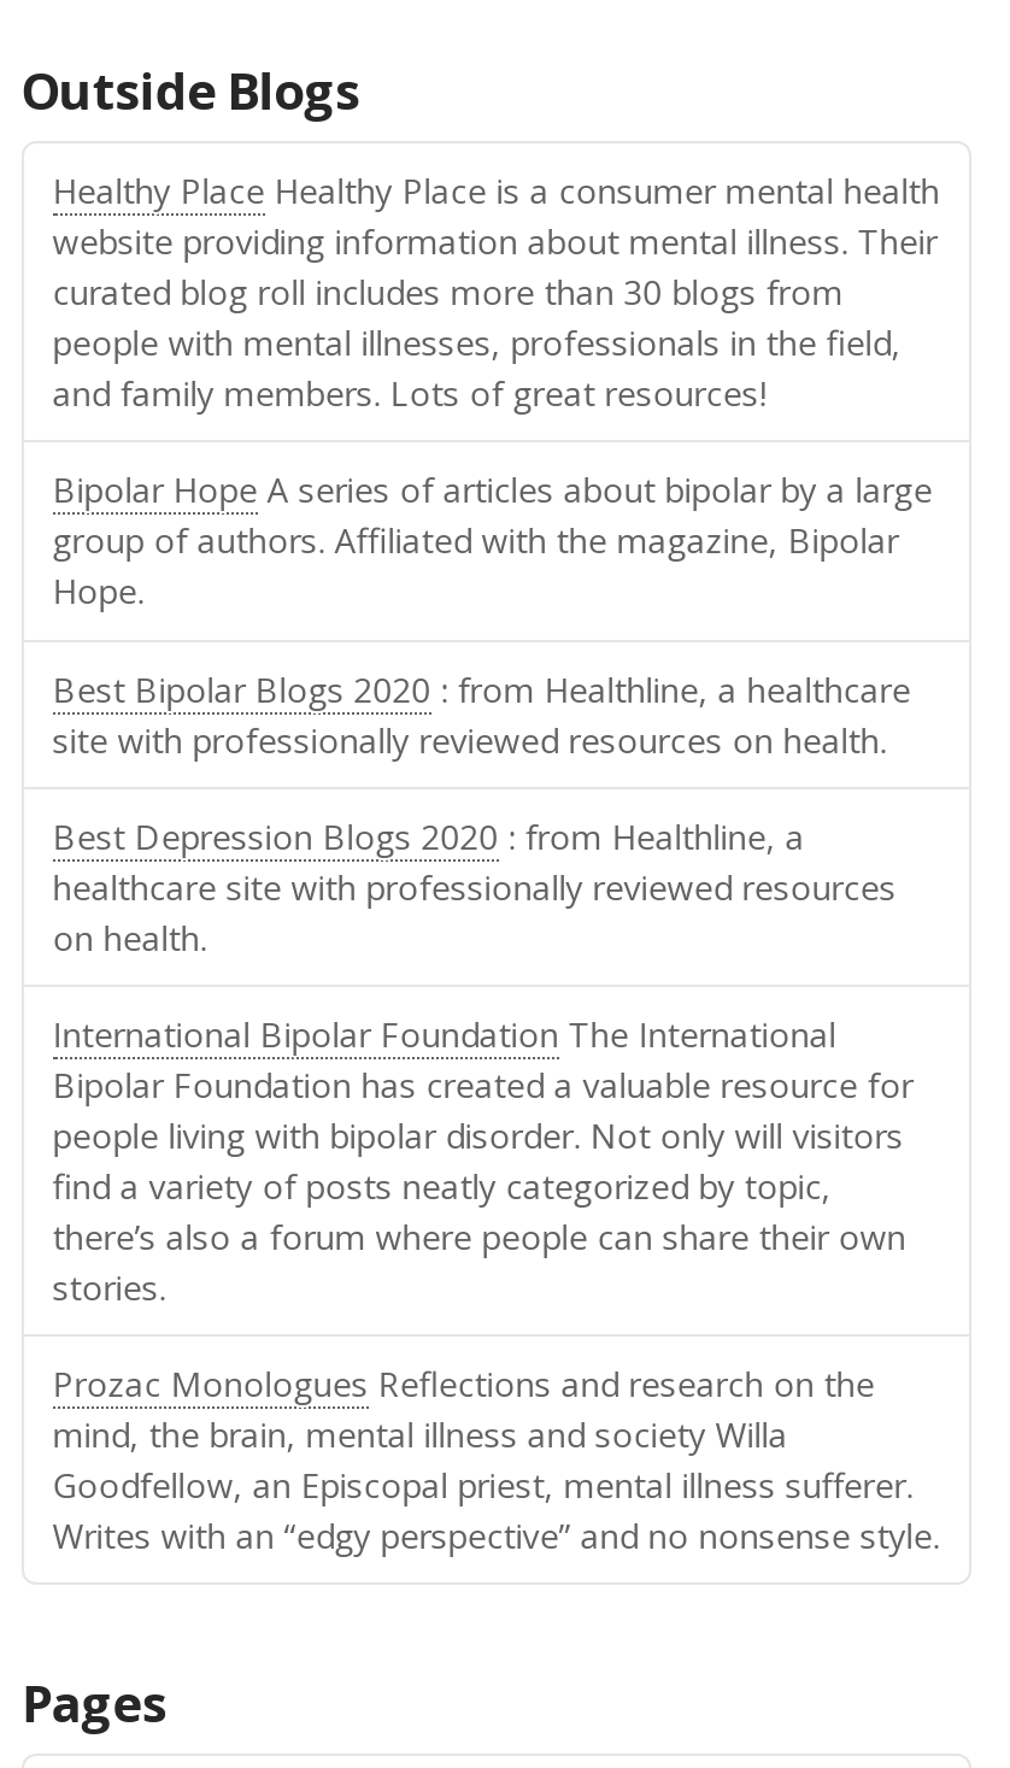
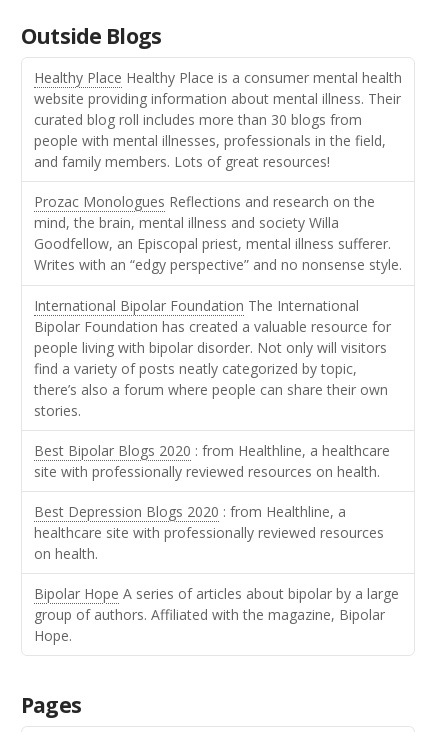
moved [53,468,932,960] -> [34,441,399,645]: Best Bipolar Blogs 2020: from Healthline, a healthcare | site with professionally reviewed resources on health. | Best Depression Blogs 2020: from Healthline, a | healthcare site with professionally reviewed resources | on health. | Bipolar Hope A series of articles about bipolar by a large | group of authors. Affiliated with the magazine, Bipolar | Hope.
moved [53,1011,913,1310] -> [34,296,391,420]: International Bipolar Foundation The International | Bipolar Foundation has created a valuable resource for | people living with bipolar disorder. Not only will visitors | find a variety of posts neatly categorized by topic, | there’s also a forum where people can share their own | stories.
moved [53,1361,940,1559] -> [34,192,402,274]: Prozac Monologues Reflections and research on the | mind, the brain, mental illness and society Willa | Goodfellow, an Episcopal priest, mental illness sufferer. | Writes with an “edgy perspective” and no nonsense style.

